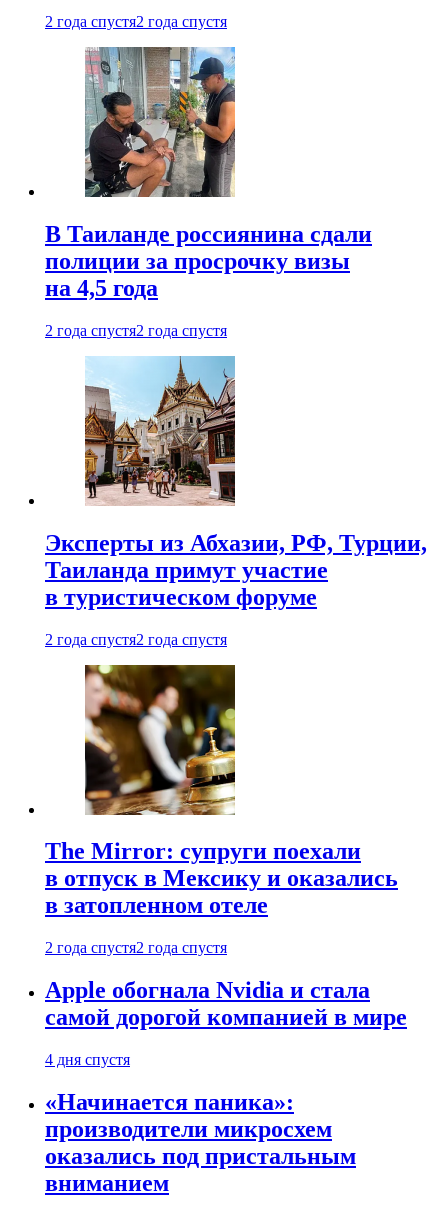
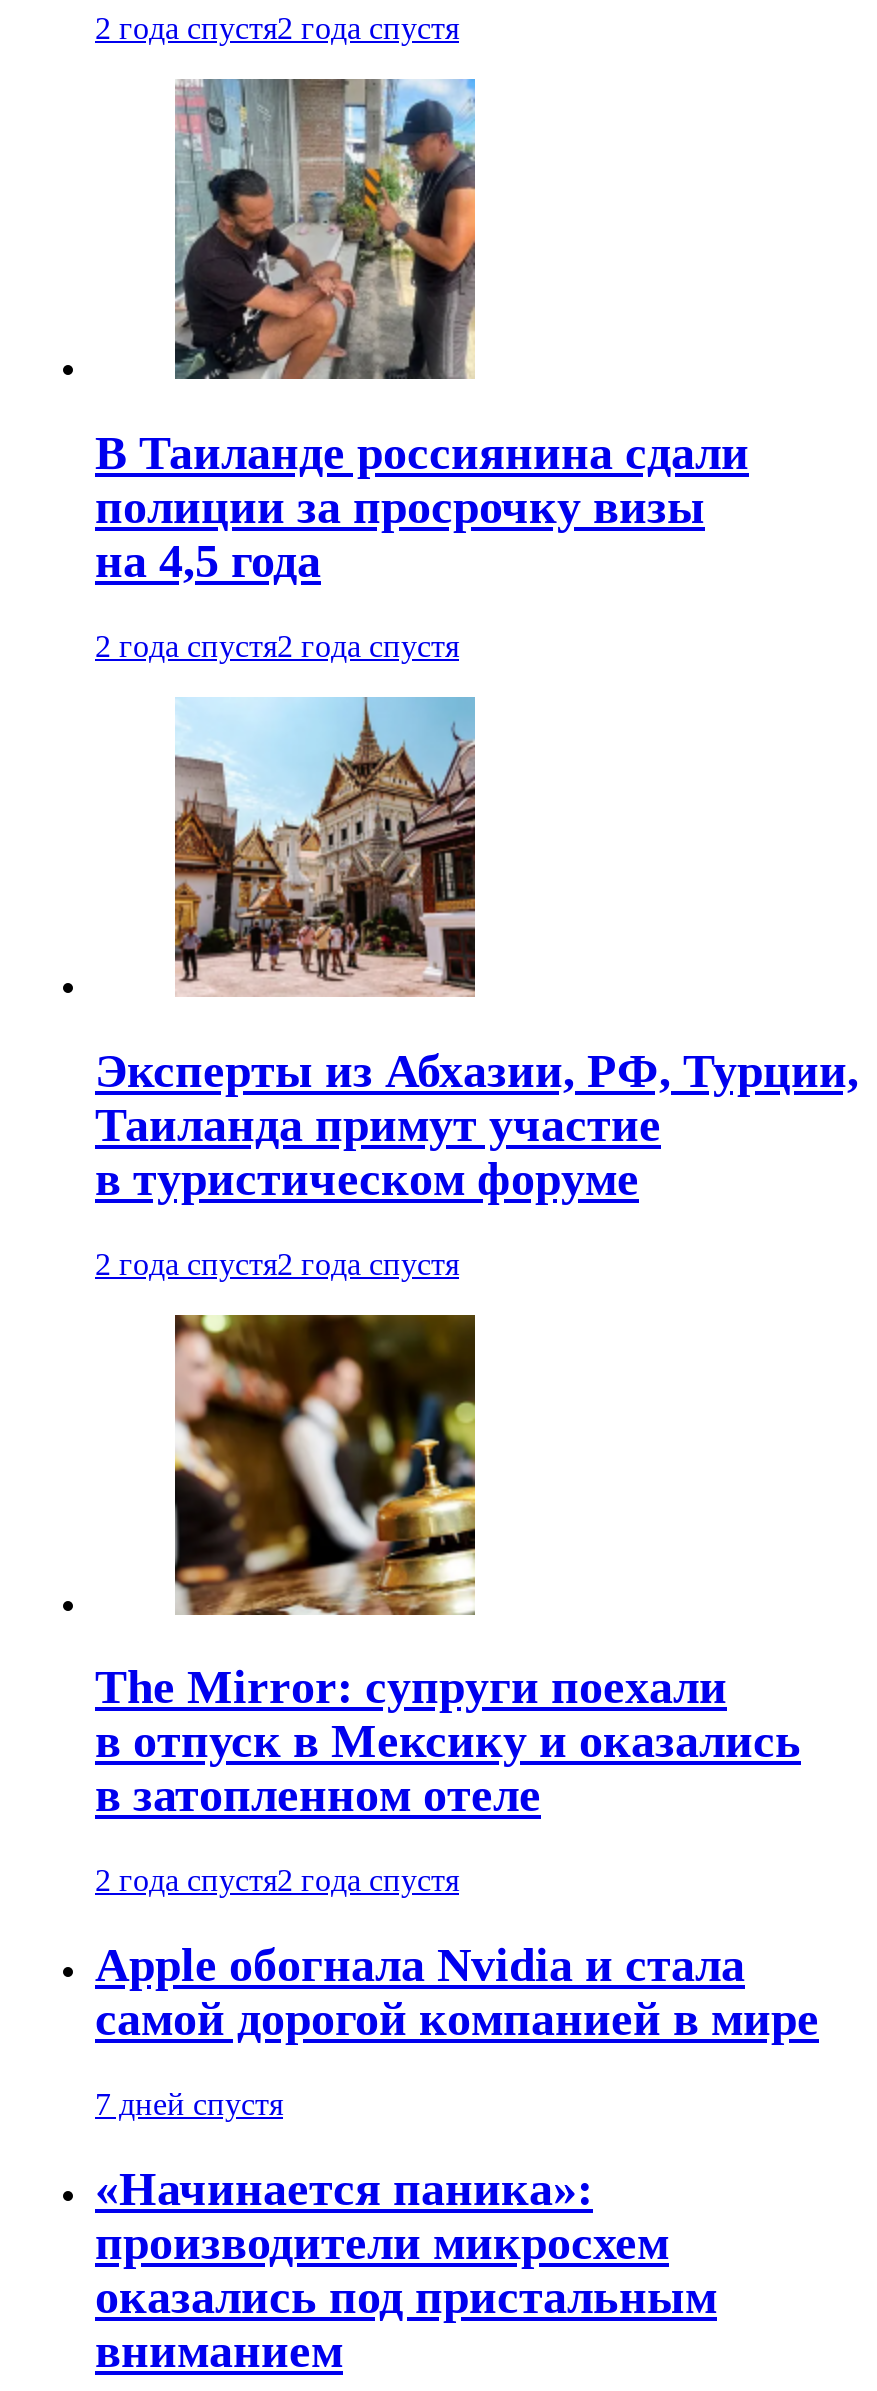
[45,1051,130,1068] 4 дня спустя -> [95,2087,283,2121] 7 дней спустя

